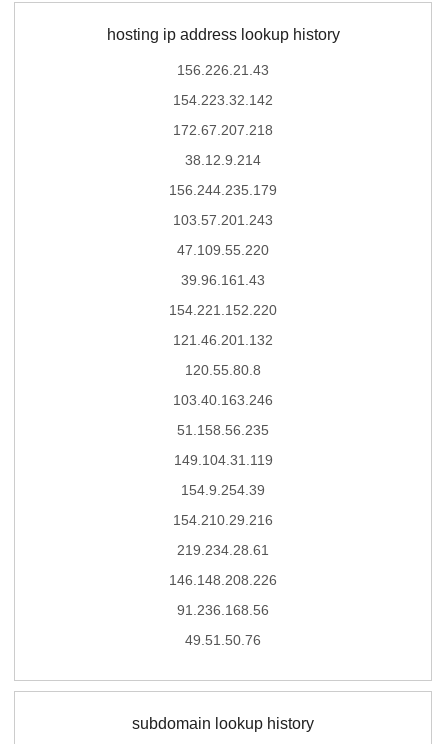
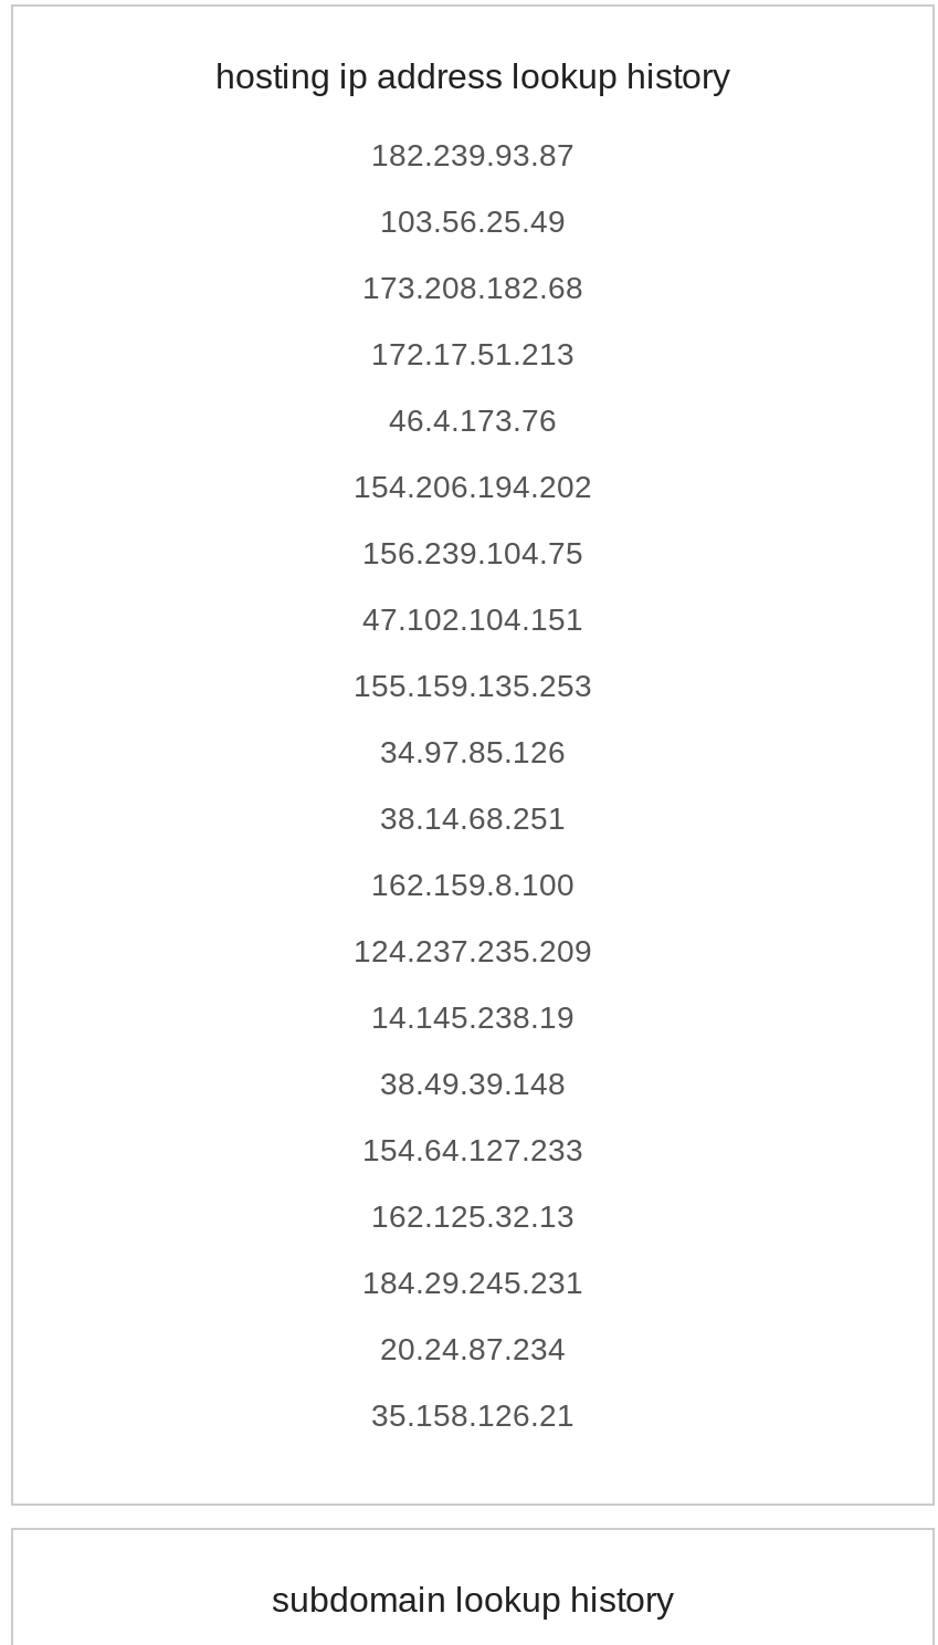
[177,61,269,77] 156.226.21.43 -> [371,137,575,172] 182.239.93.87
[173,91,273,107] 154.223.32.142 -> [380,203,566,239] 103.56.25.49
[173,121,273,137] 172.67.207.218 -> [362,270,583,305] 173.208.182.68
[185,151,261,167] 38.12.9.214 -> [371,336,575,371] 172.17.51.213
[169,181,277,197] 156.244.235.179 -> [389,402,557,438] 46.4.173.76
[173,211,273,227] 103.57.201.243 -> [354,469,592,504] 154.206.194.202
[177,241,269,257] 47.109.55.220 -> [362,535,583,570] 156.239.104.75
[181,271,265,287] 39.96.161.43 -> [362,601,583,637] 47.102.104.151
[169,301,277,317] 154.221.152.220 -> [354,668,592,703] 155.159.135.253
[173,331,273,347] 121.46.201.132 -> [380,734,566,769] 34.97.85.126
[185,361,261,377] 120.55.80.8 -> [380,800,566,836] 38.14.68.251
[173,391,273,407] 103.40.163.246 -> [371,867,575,902] 162.159.8.100
[177,421,269,437] 51.158.56.235 -> [354,933,592,968] 124.237.235.209
[173,451,272,467] 149.104.31.119 -> [371,999,575,1035] 14.145.238.19
[181,481,265,497] 154.9.254.39 -> [380,1066,566,1101] 38.49.39.148
[173,511,273,527] 154.210.29.216 -> [362,1132,583,1167] 154.64.127.233
[177,541,269,557] 219.234.28.61 -> [371,1198,575,1234] 162.125.32.13
[169,571,277,587] 146.148.208.226 -> [362,1265,583,1300] 184.29.245.231
[177,601,269,617] 91.236.168.56 -> [380,1331,566,1366] 20.24.87.234
[185,631,261,647] 49.51.50.76 -> [371,1397,575,1433] 35.158.126.21

